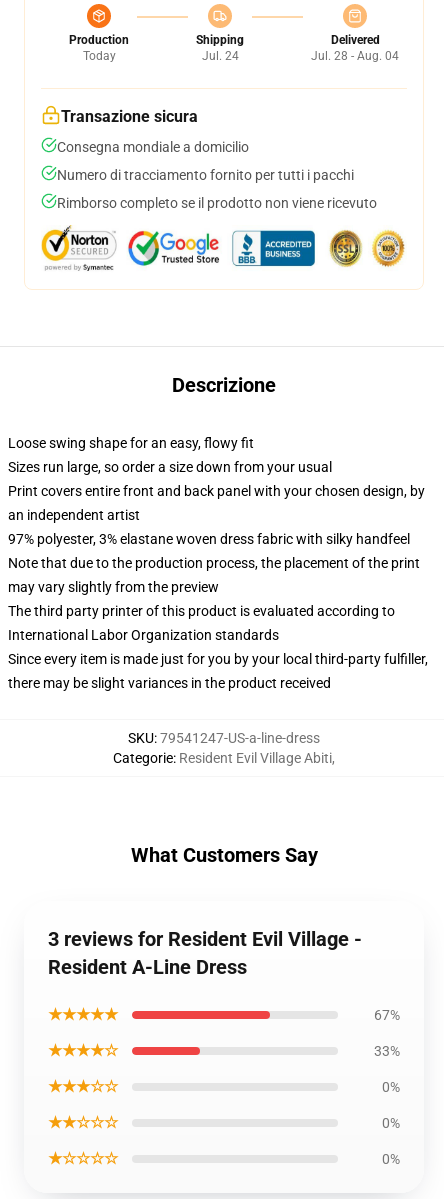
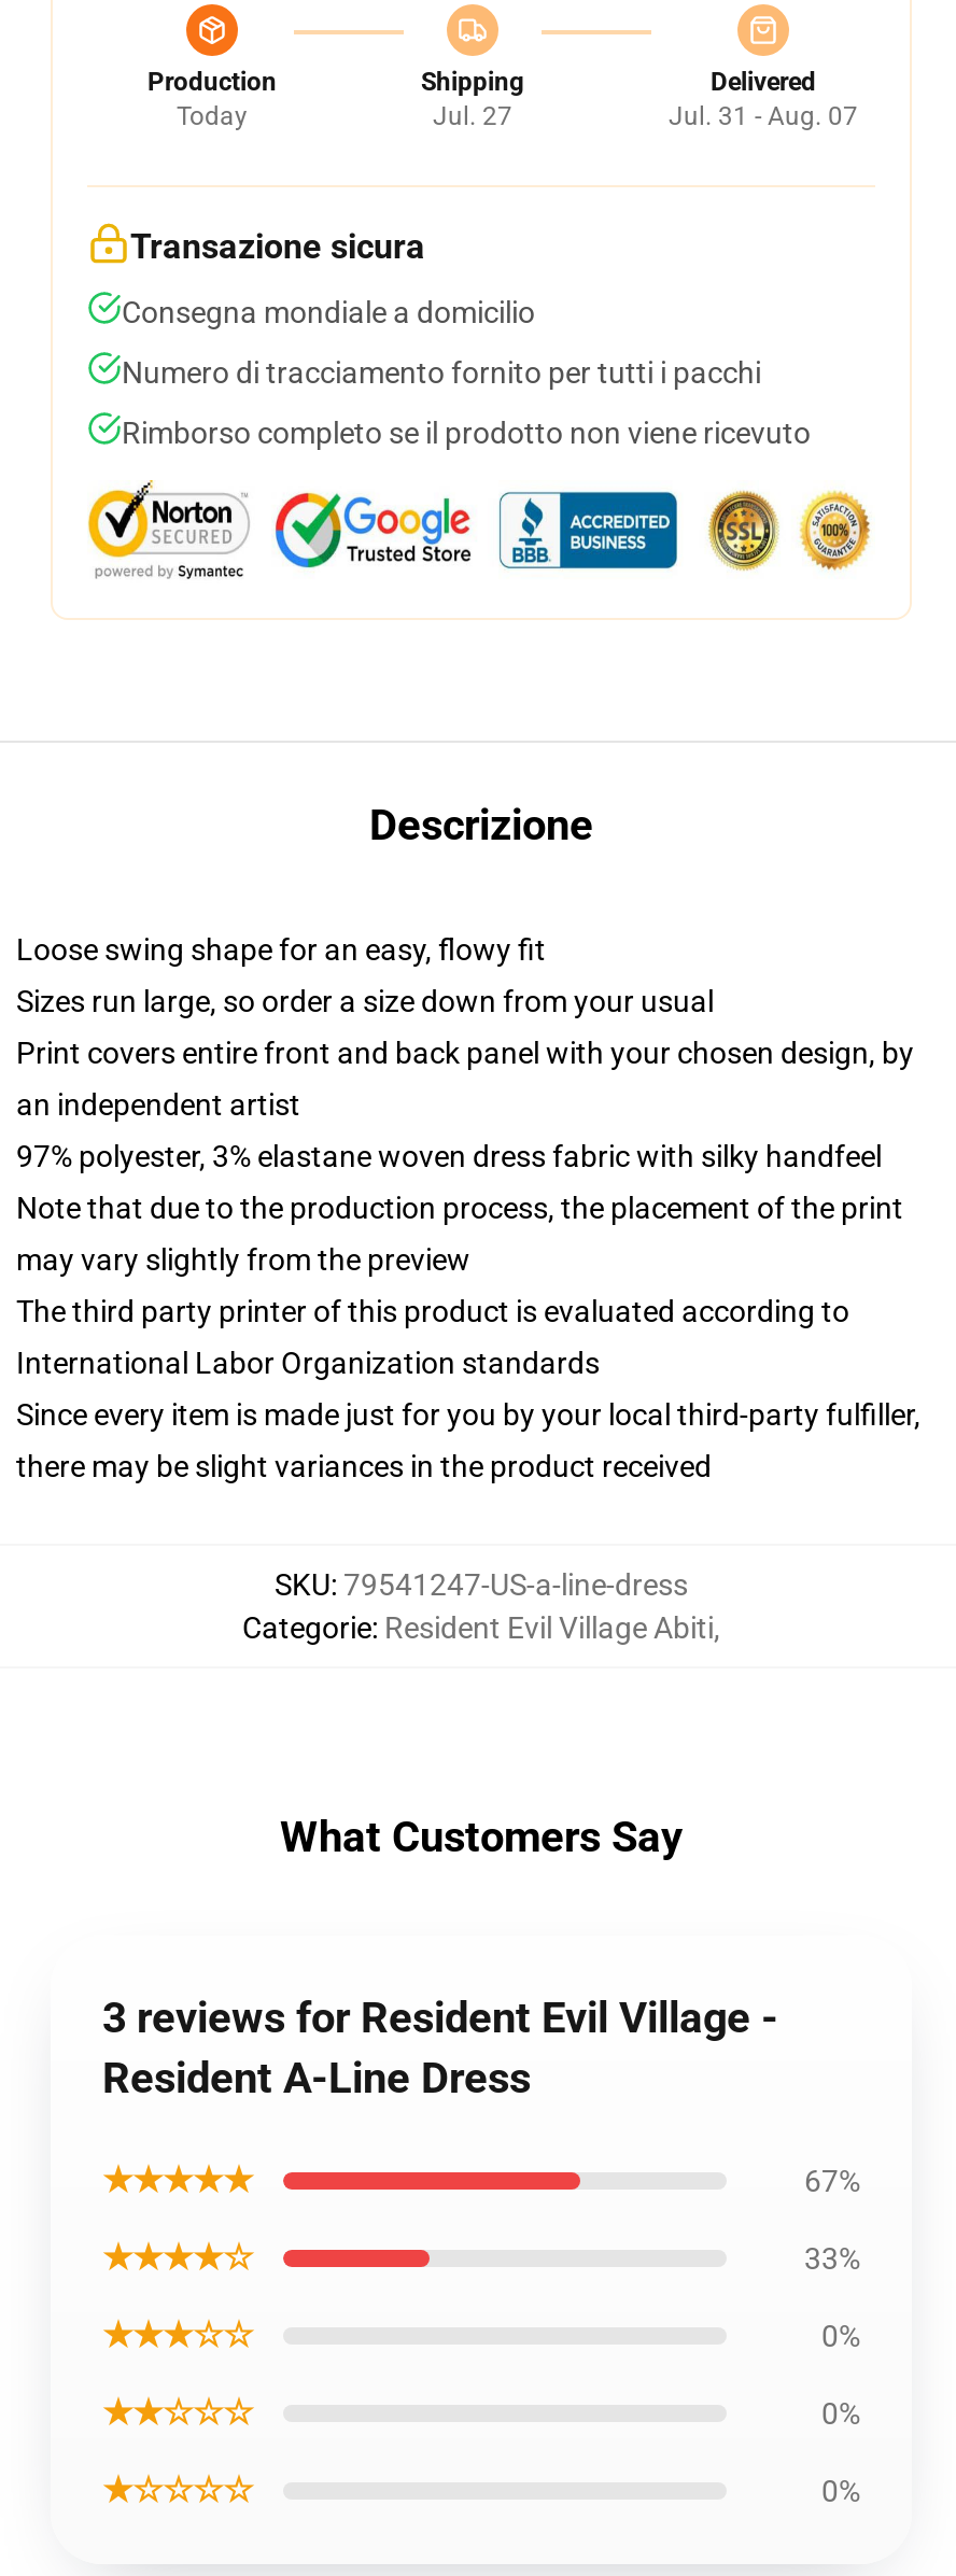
[201,49,238,63] Jul. 24 -> [433,101,512,131] Jul. 27
[311,49,399,63] Jul. 28 - Aug. 04 -> [669,101,858,131] Jul. 31 - Aug. 07

